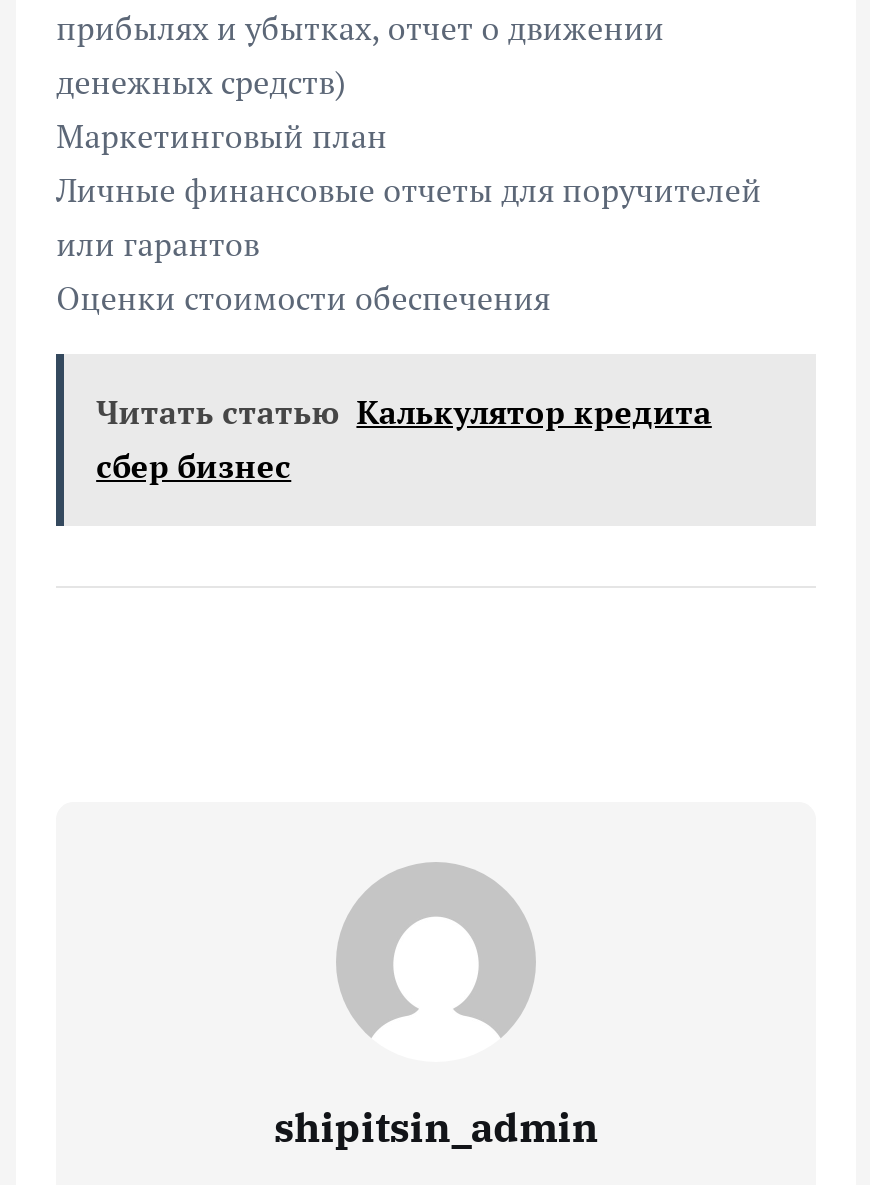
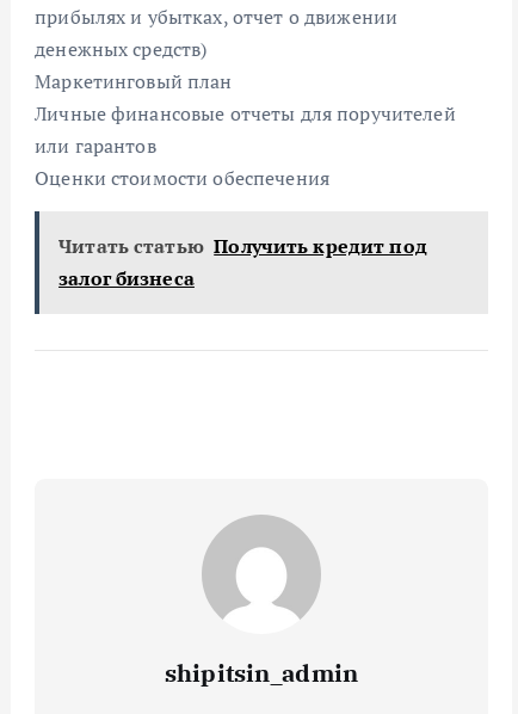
[96,390,712,488] Читать статью Калькулятор кредита | сбер бизнес -> [59,233,427,291] Читать статью Получить кредит под | залог бизнеса

